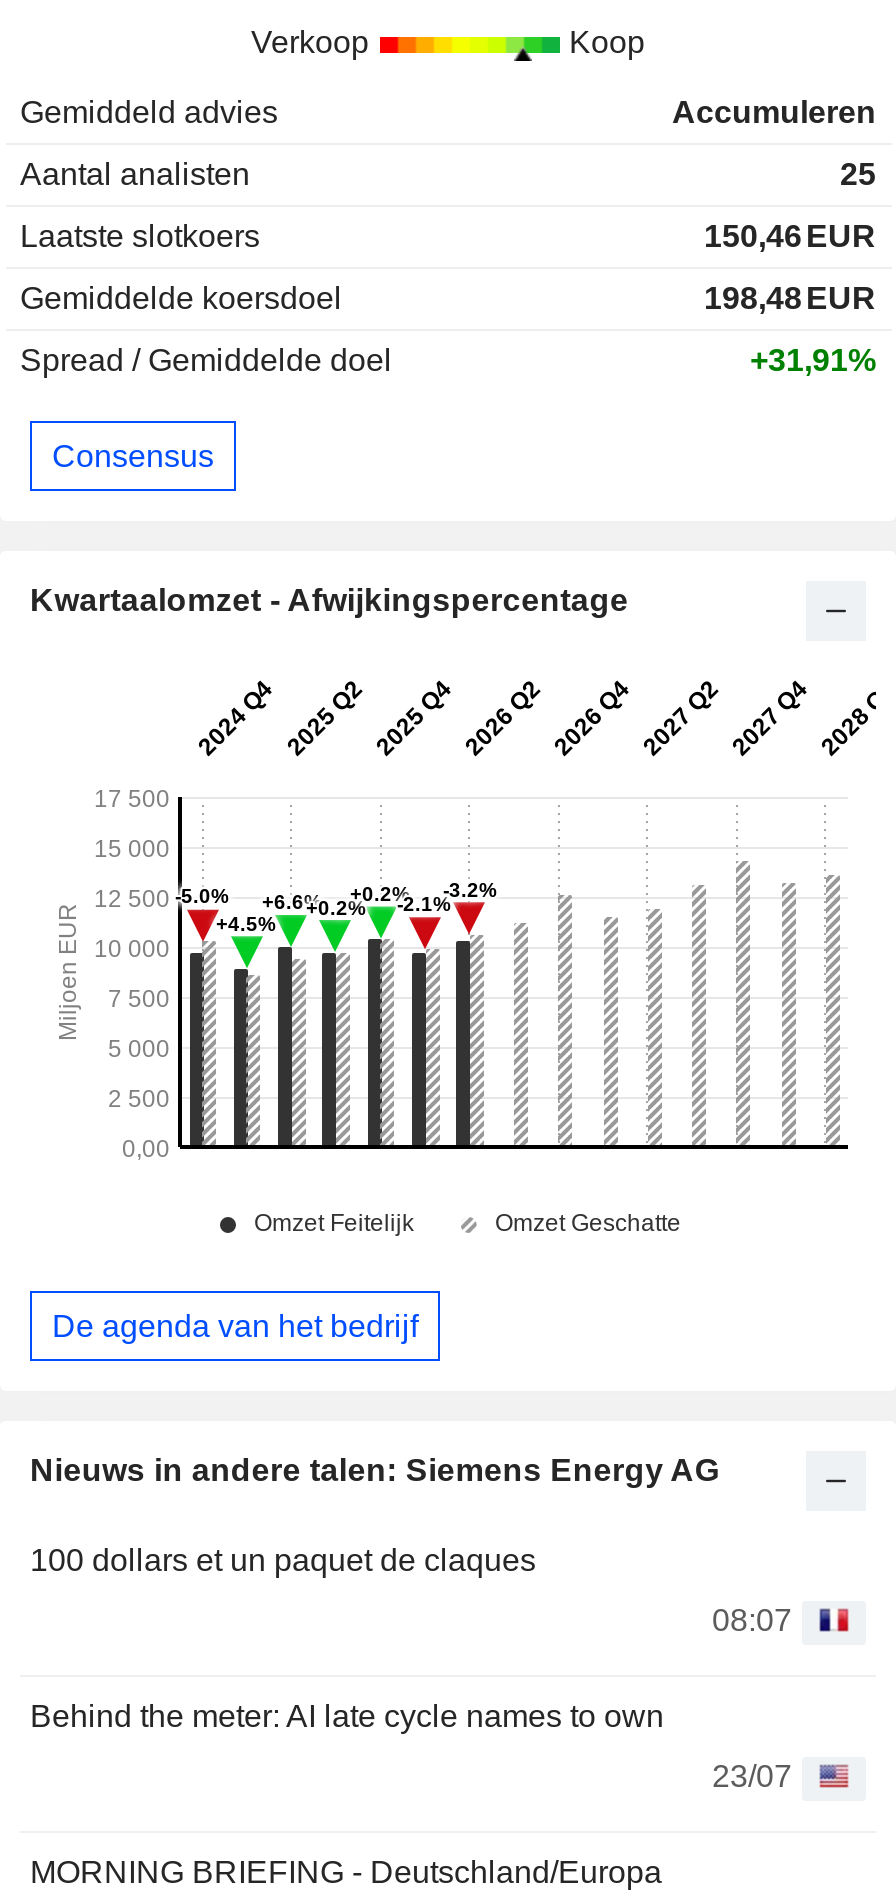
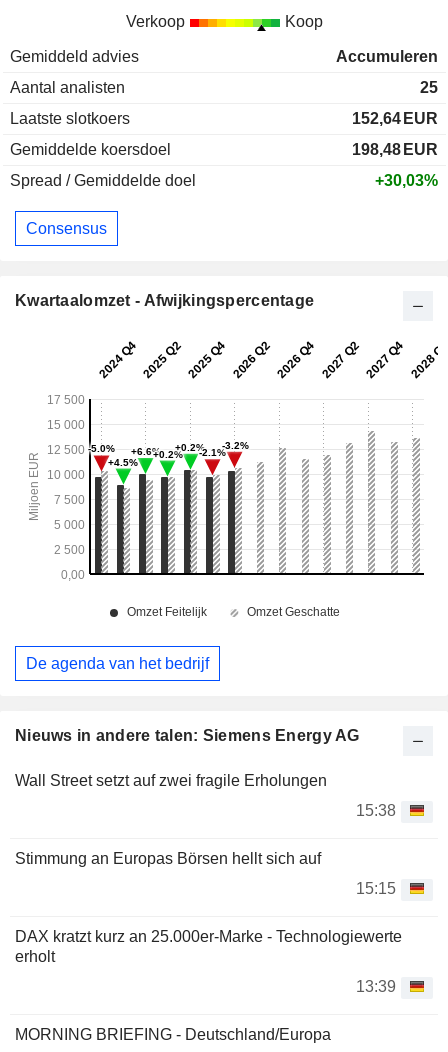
[704,219,876,253] 150,46 EUR -> [352,110,438,127] 152,64 EUR
[750,343,876,377] +31,91% -> [375,172,438,189] +30,03%
[30,1544,792,1794] 100 dollars et un paquet de claques | 08:07 | Behind the meter: AI late cycle names to own | 23/07 -> [15,772,402,995] Wall Street setzt auf zwei fragile Erholungen | 15:38 | Stimmung an Europas Börsen hellt sich auf | 15:15 | DAX kratzt kurz an 25.000er-Marke - Technologiewerte | erholt | 13:39

